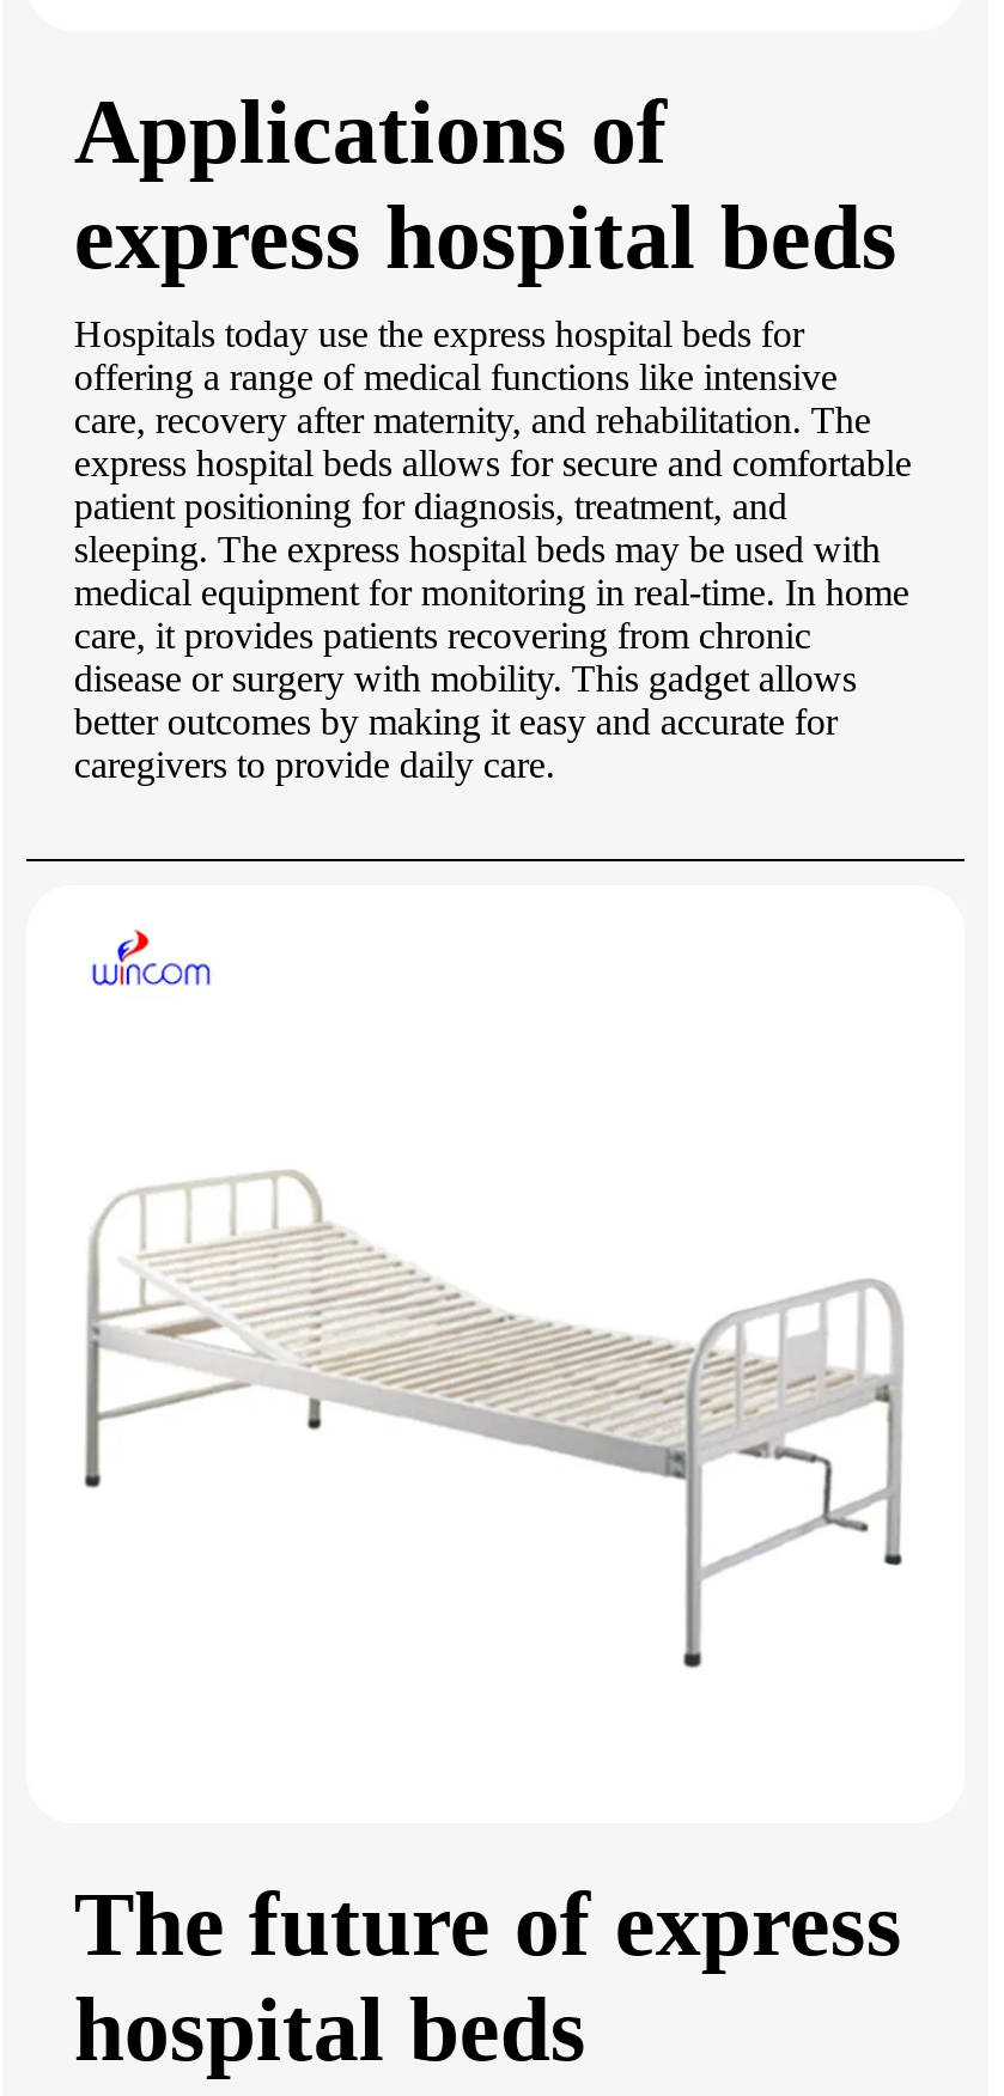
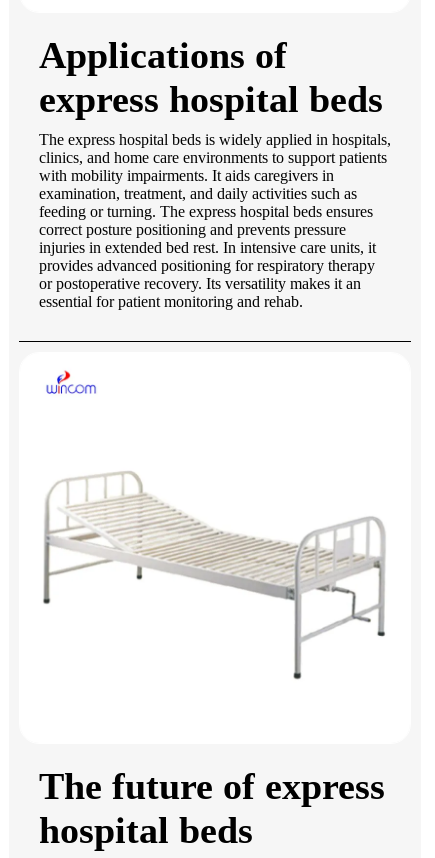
[74,313,912,784] Hospitals today use the express hospital beds for | offering a range of medical functions like intensive | care, recovery after maternity, and rehabilitation. The | express hospital beds allows for secure and comfortable | patient positioning for diagnosis, treatment, and | sleeping. The express hospital beds may be used with | medical equipment for monitoring in real-time. In home | care, it provides patients recovering from chronic | disease or surgery with mobility. This gadget allows | better outcomes by making it easy and accurate for | caregivers to provide daily care. -> [39,131,391,310] The express hospital beds is widely applied in hospitals, | clinics, and home care environments to support patients | with mobility impairments. It aids caregivers in | examination, treatment, and daily activities such as | feeding or turning. The express hospital beds ensures | correct posture positioning and prevents pressure | injuries in extended bed rest. In intensive care units, it | provides advanced positioning for respiratory therapy | or postoperative recovery. Its versatility makes it an | essential for patient monitoring and rehab.

